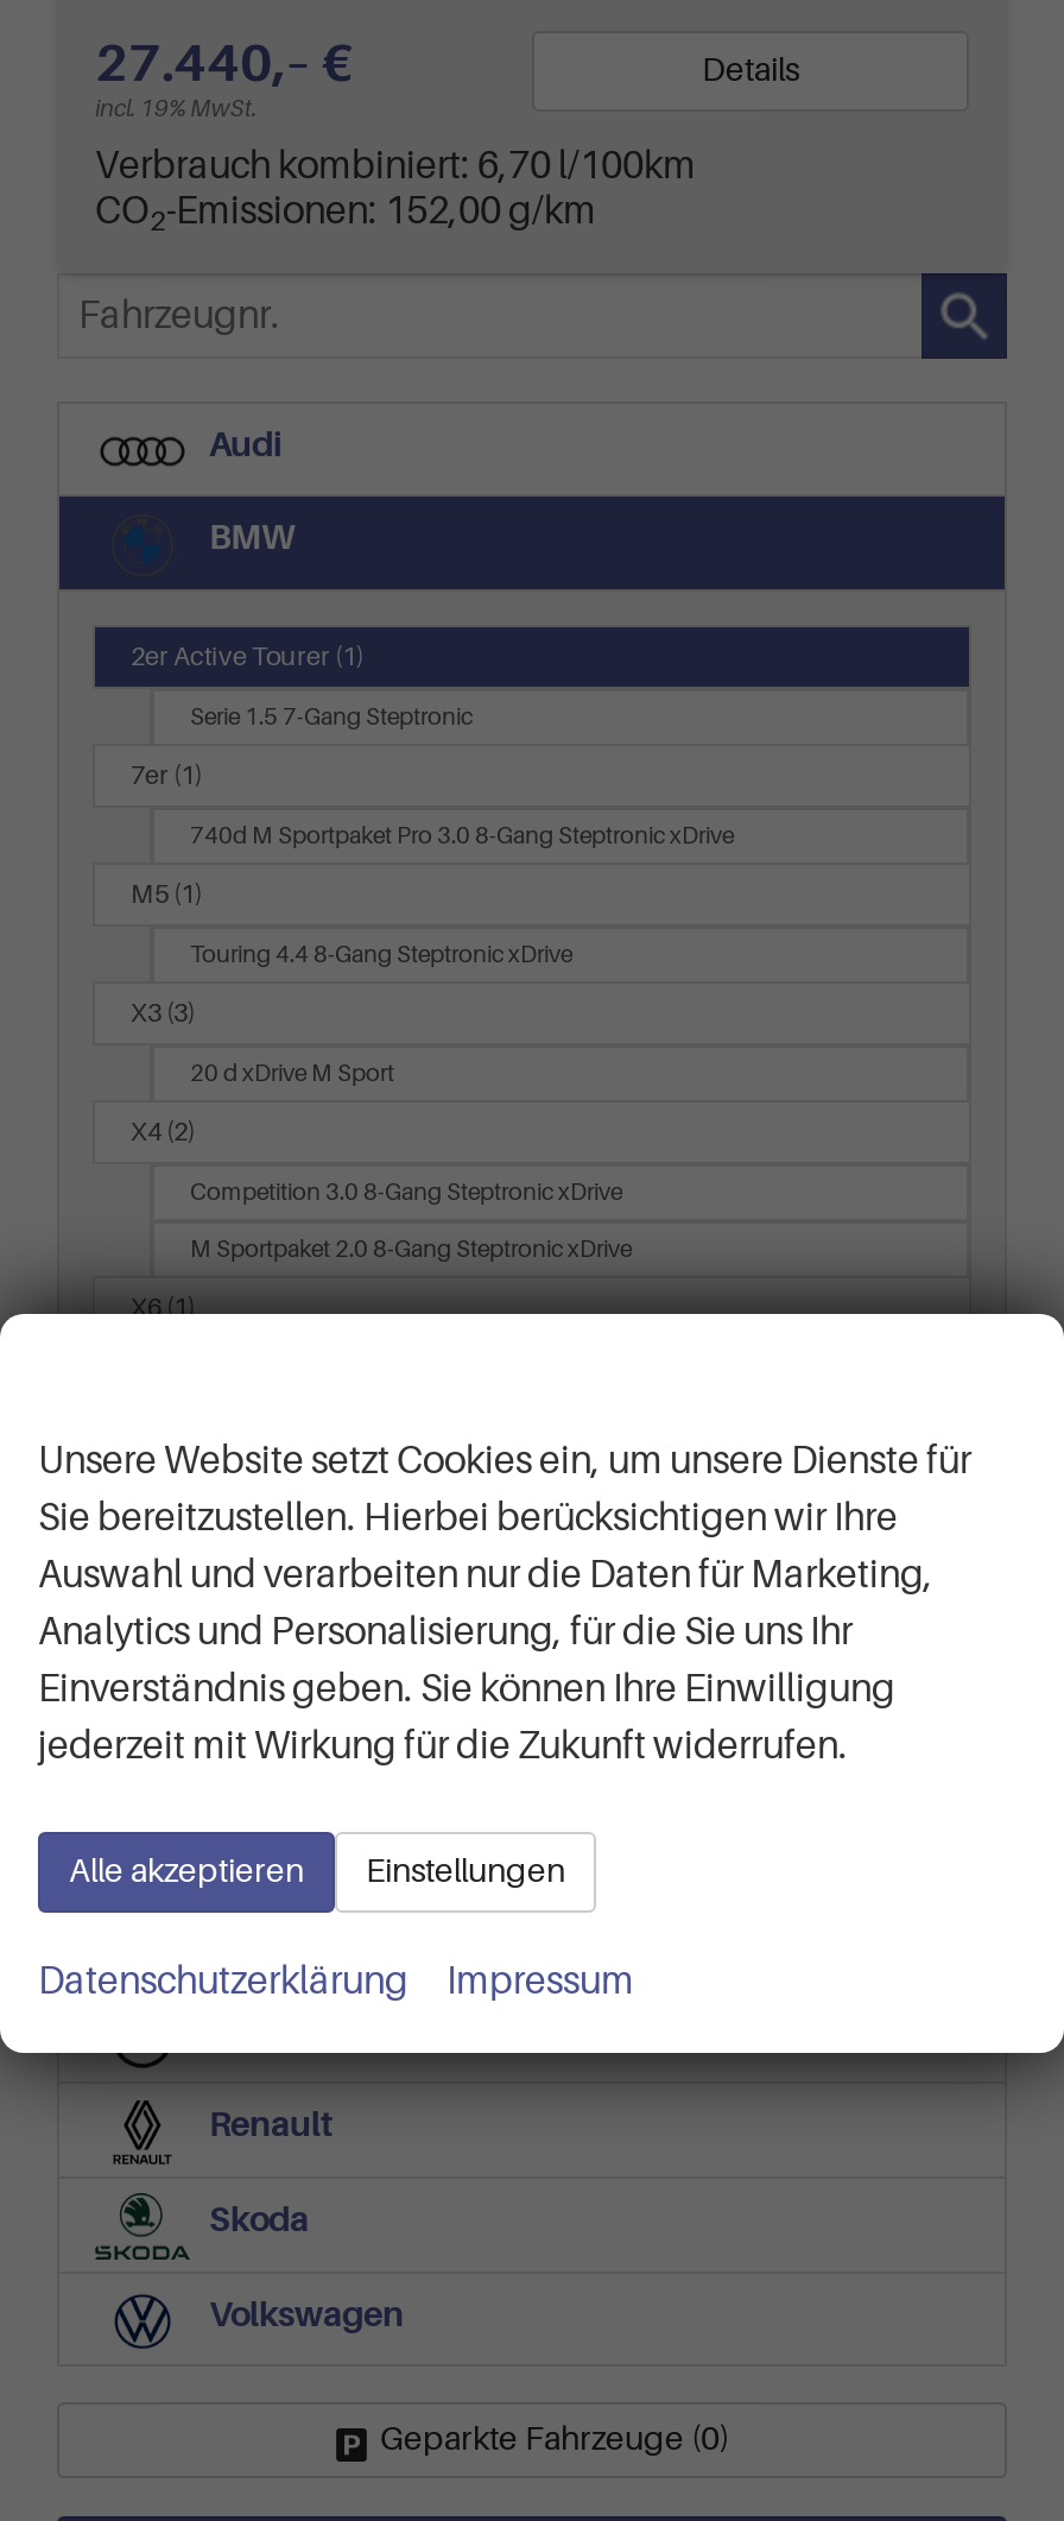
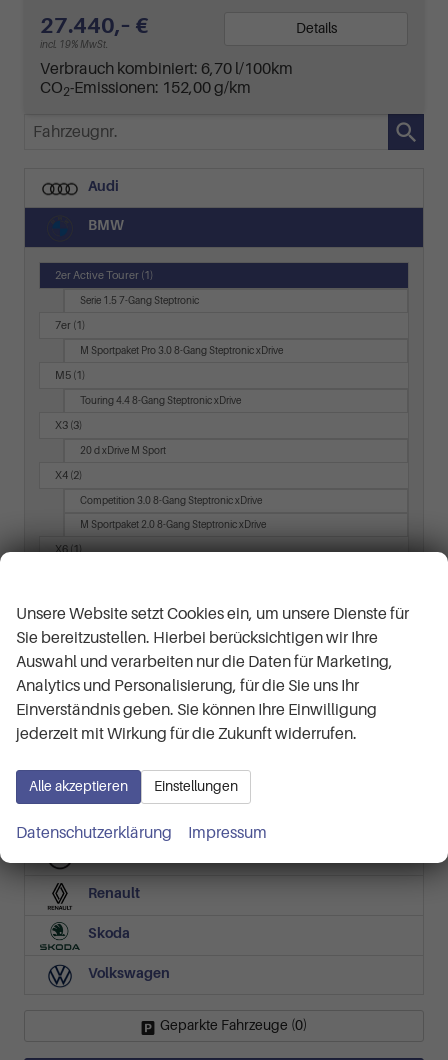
[190,821,734,848] 740d M Sportpaket Pro 3.0 8-Gang Steptronic xDrive -> [80,345,283,356] M Sportpaket Pro 3.0 8-Gang Steptronic xDrive

